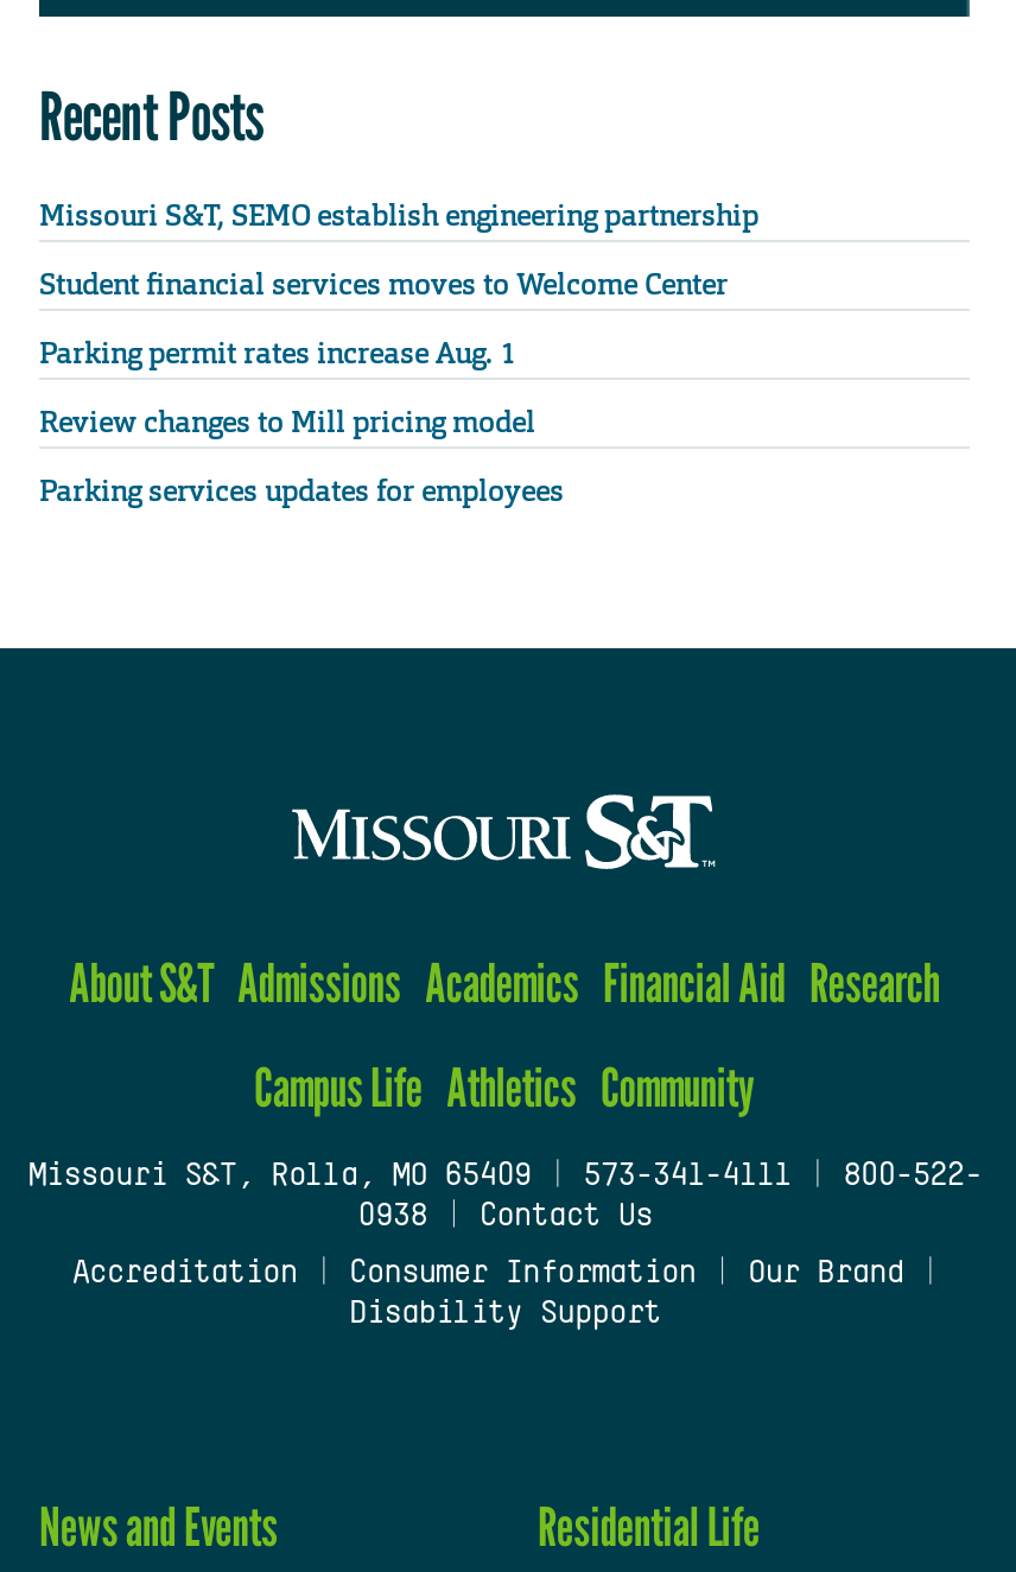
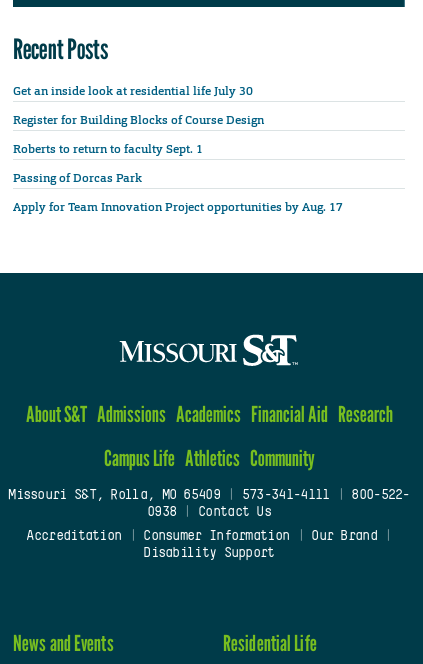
[39,196,758,234] Missouri S&T, SEMO establish engineering partnership -> [13,83,253,99] Get an inside look at residential life July 30
[39,265,728,303] Student financial services moves to Welcome Center -> [13,112,264,128] Register for Building Blocks of Course Design
[39,334,516,372] Parking permit rates increase Aug. 1 -> [13,141,206,157] Roberts to return to faculty Sept. 1
[39,403,535,441] Review changes to Mill pricing model -> [13,170,142,186] Passing of Dorcas Park
[39,473,564,511] Parking services updates for employees -> [13,199,343,215] Apply for Team Innovation Project opportunities by Aug. 17

